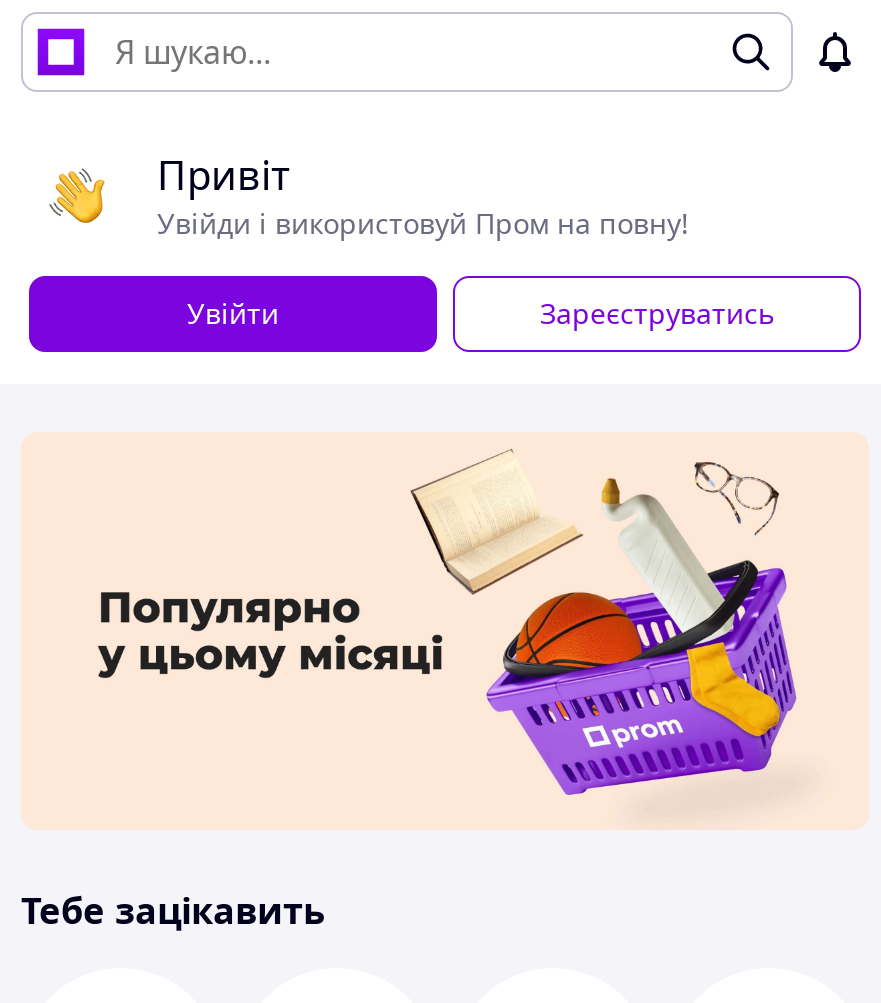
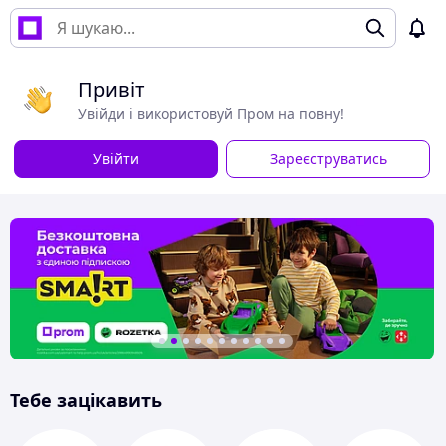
[21,432,869,828] [image] -> [9,217,435,360] [image]

